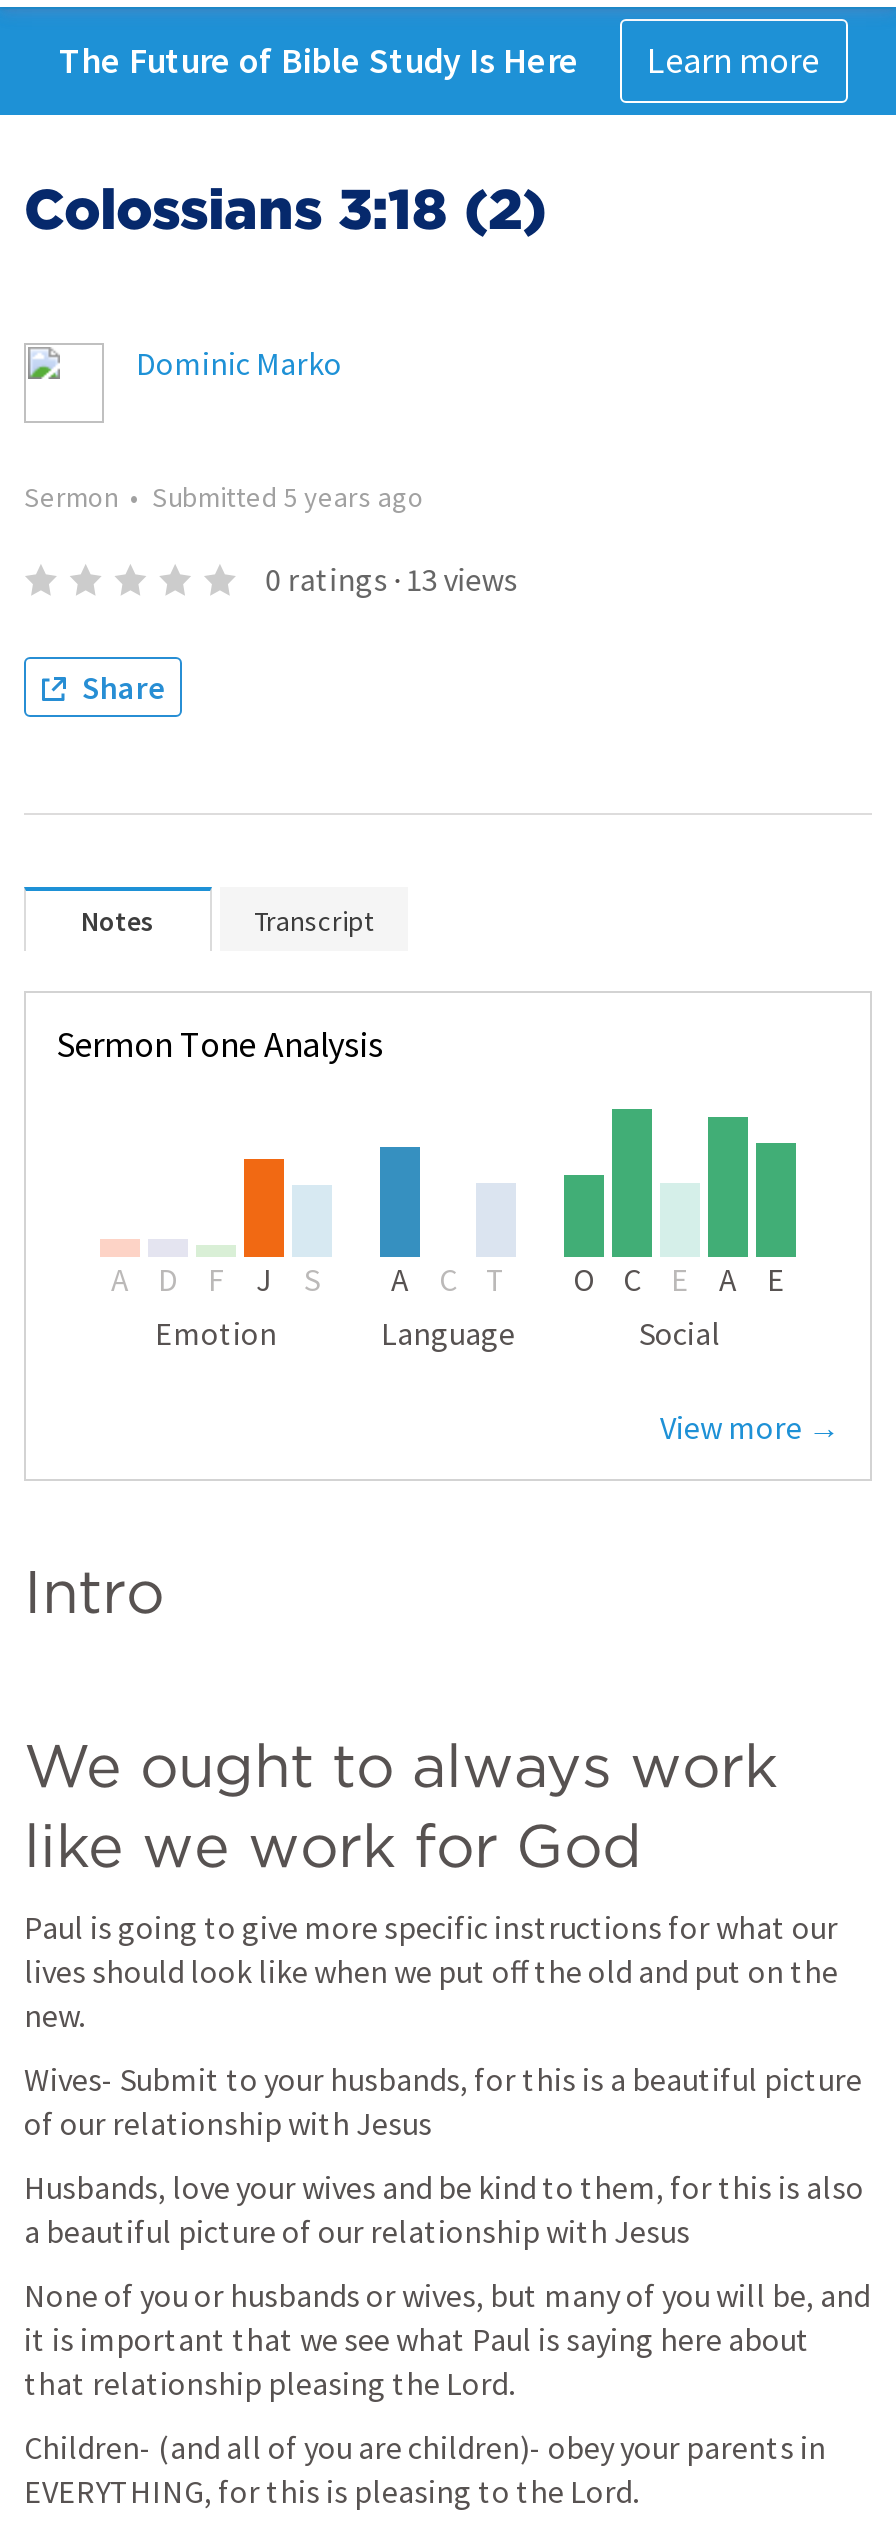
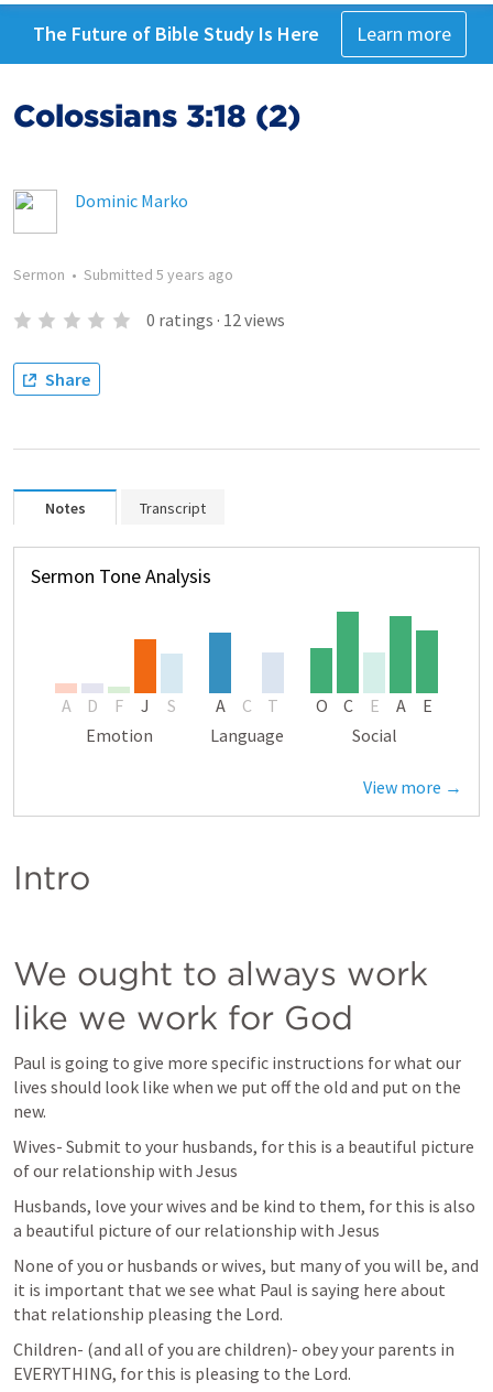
[265,559,517,599] 0 ratings · 13 views -> [146,309,285,331] 0 ratings · 12 views

